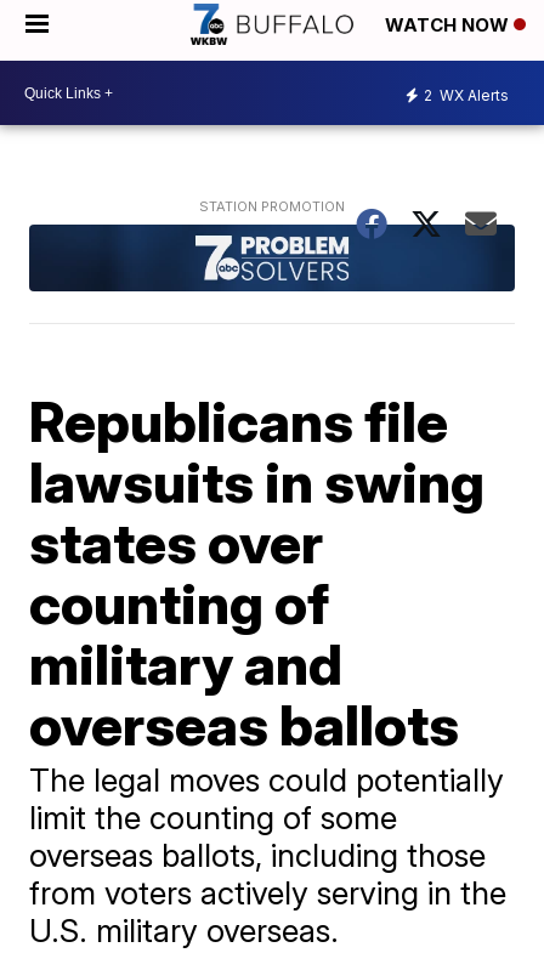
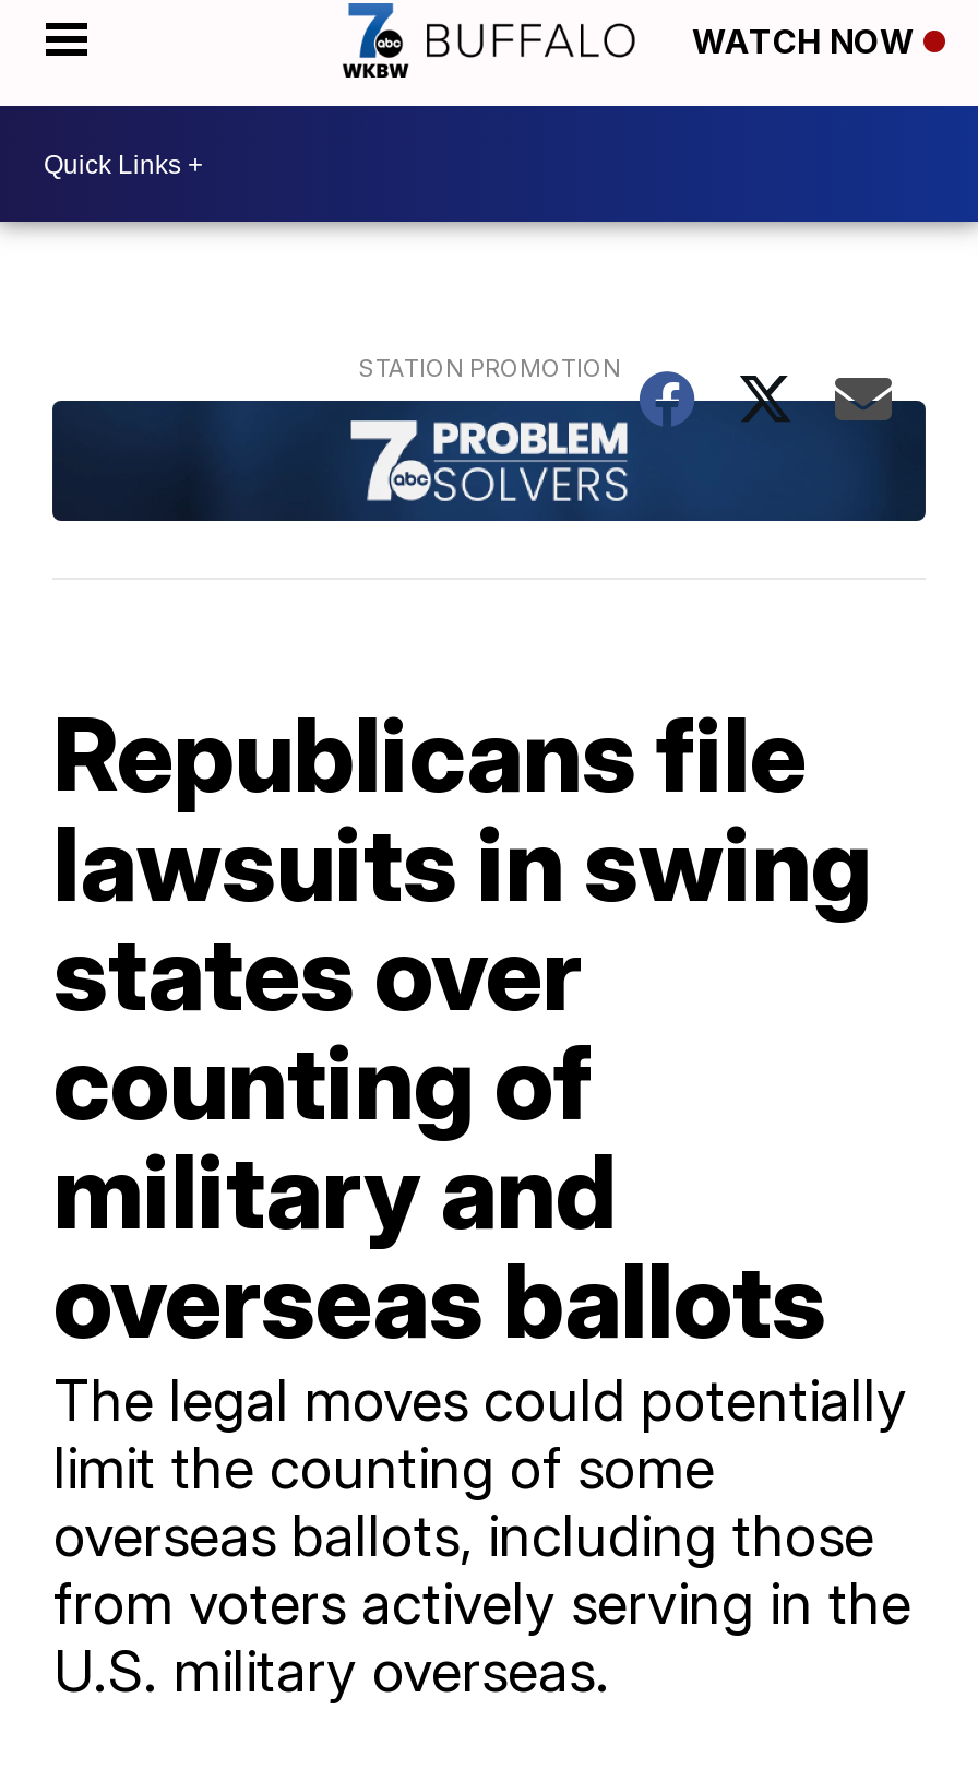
[424,86,509,104] 2 WX Alerts -> none

